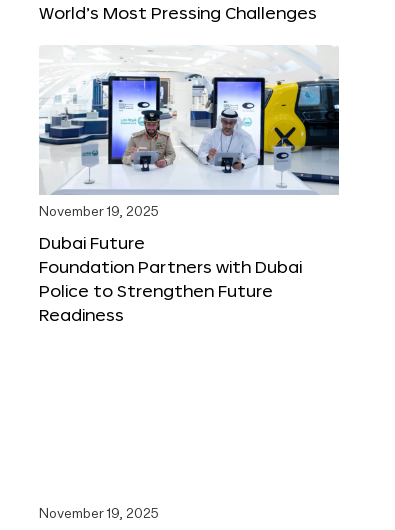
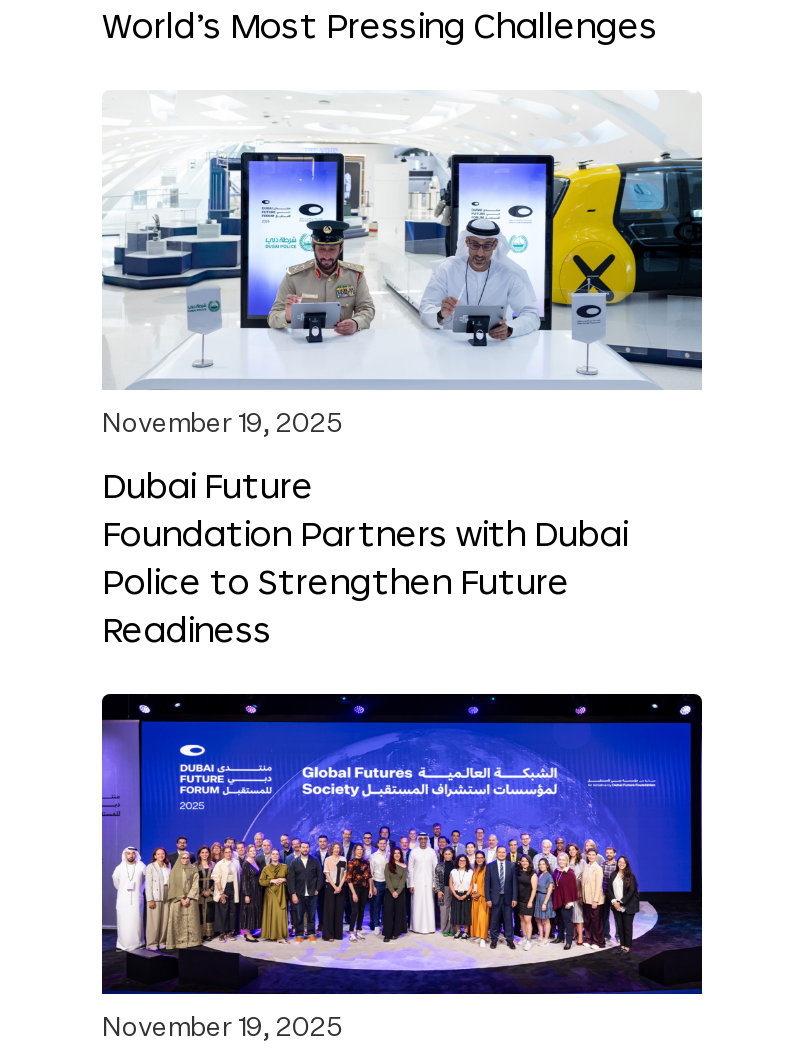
none -> [100,692,704,996] [image]

